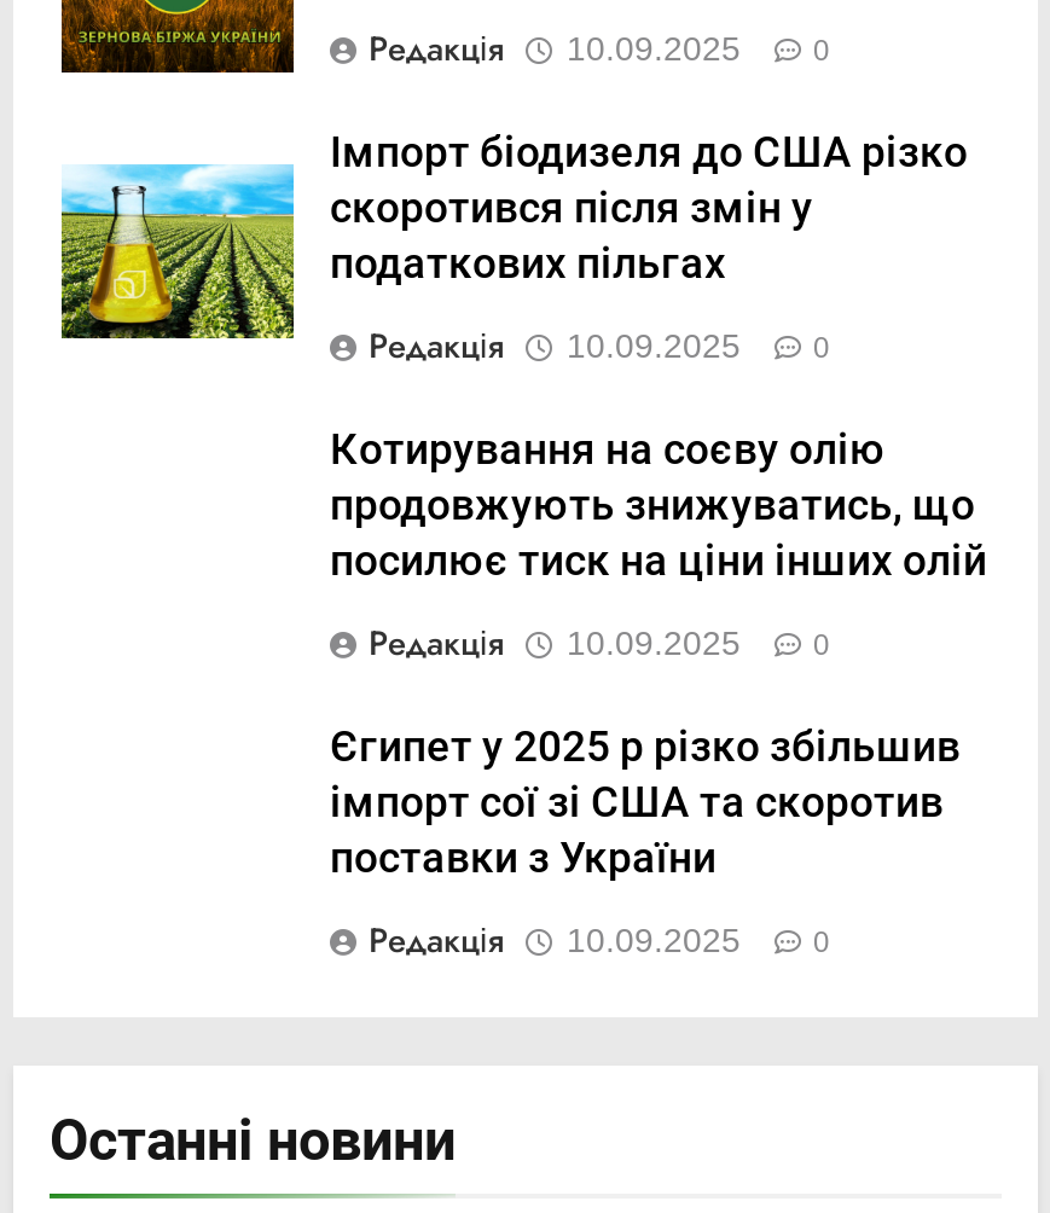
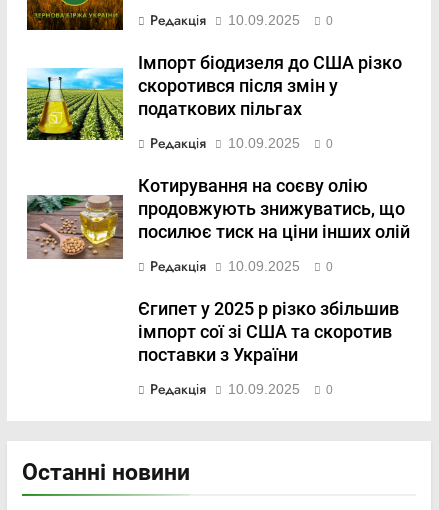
none -> [26,194,124,260] [image]

